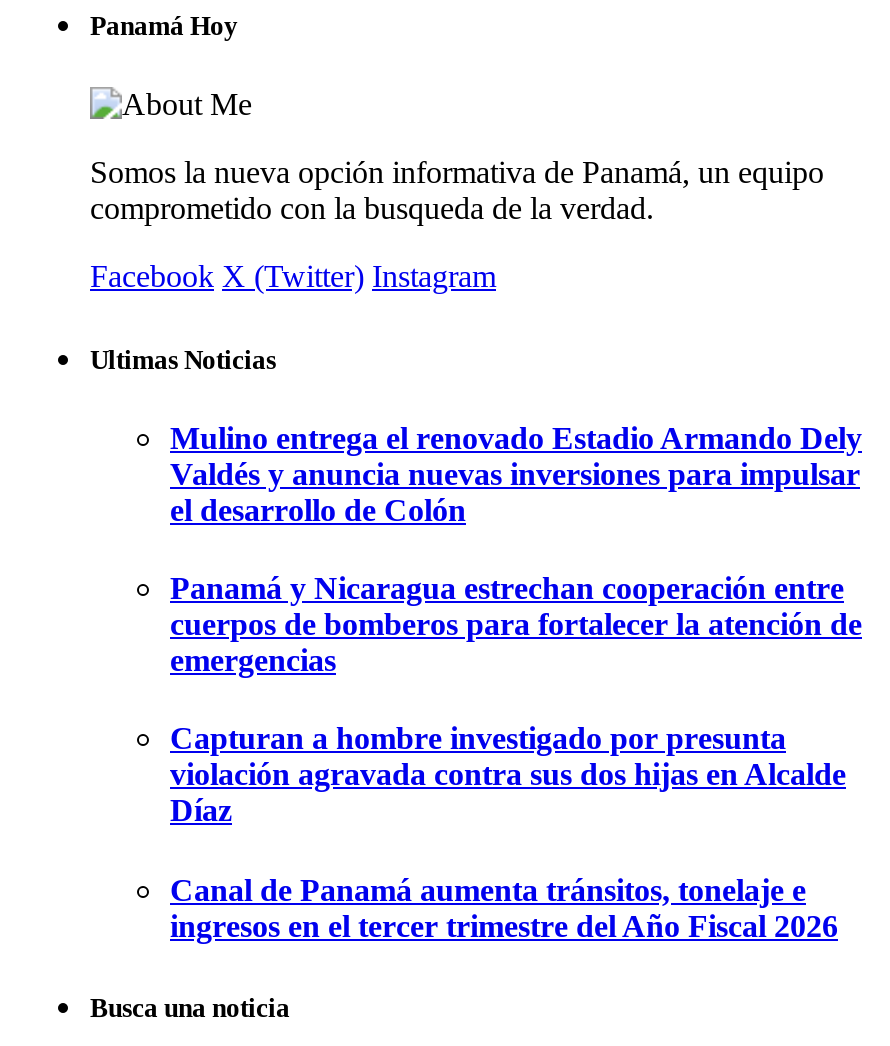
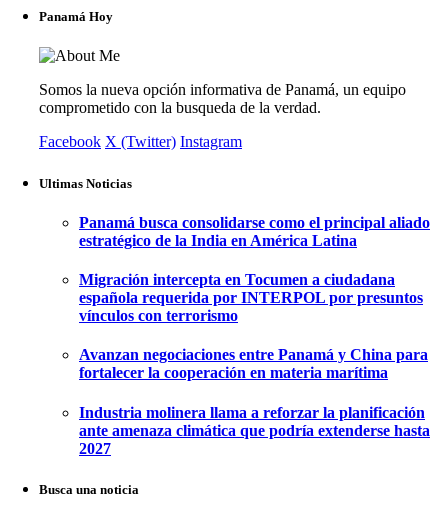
[170,421,862,527] Mulino entrega el renovado Estadio Armando Dely | Valdés y anuncia nuevas inversiones para impulsar | el desarrollo de Colón -> [79,214,430,249] Panamá busca consolidarse como el principal aliado | estratégico de la India en América Latina
[170,571,862,677] Panamá y Nicaragua estrechan cooperación entre | cuerpos de bomberos para fortalecer la atención de | emergencias -> [79,271,423,324] Migración intercepta en Tocumen a ciudadana | española requerida por INTERPOL por presuntos | vínculos con terrorismo
[170,722,846,828] Capturan a hombre investigado por presunta | violación agravada contra sus dos hijas en Alcalde | Díaz -> [79,346,428,381] Avanzan negociaciones entre Panamá y China para | fortalecer la cooperación en materia marítima
[170,872,838,942] Canal de Panamá aumenta tránsitos, tonelaje e | ingresos en el tercer trimestre del Año Fiscal 2026 -> [79,404,430,457] Industria molinera llama a reforzar la planificación | ante amenaza climática que podría extenderse hasta | 2027

